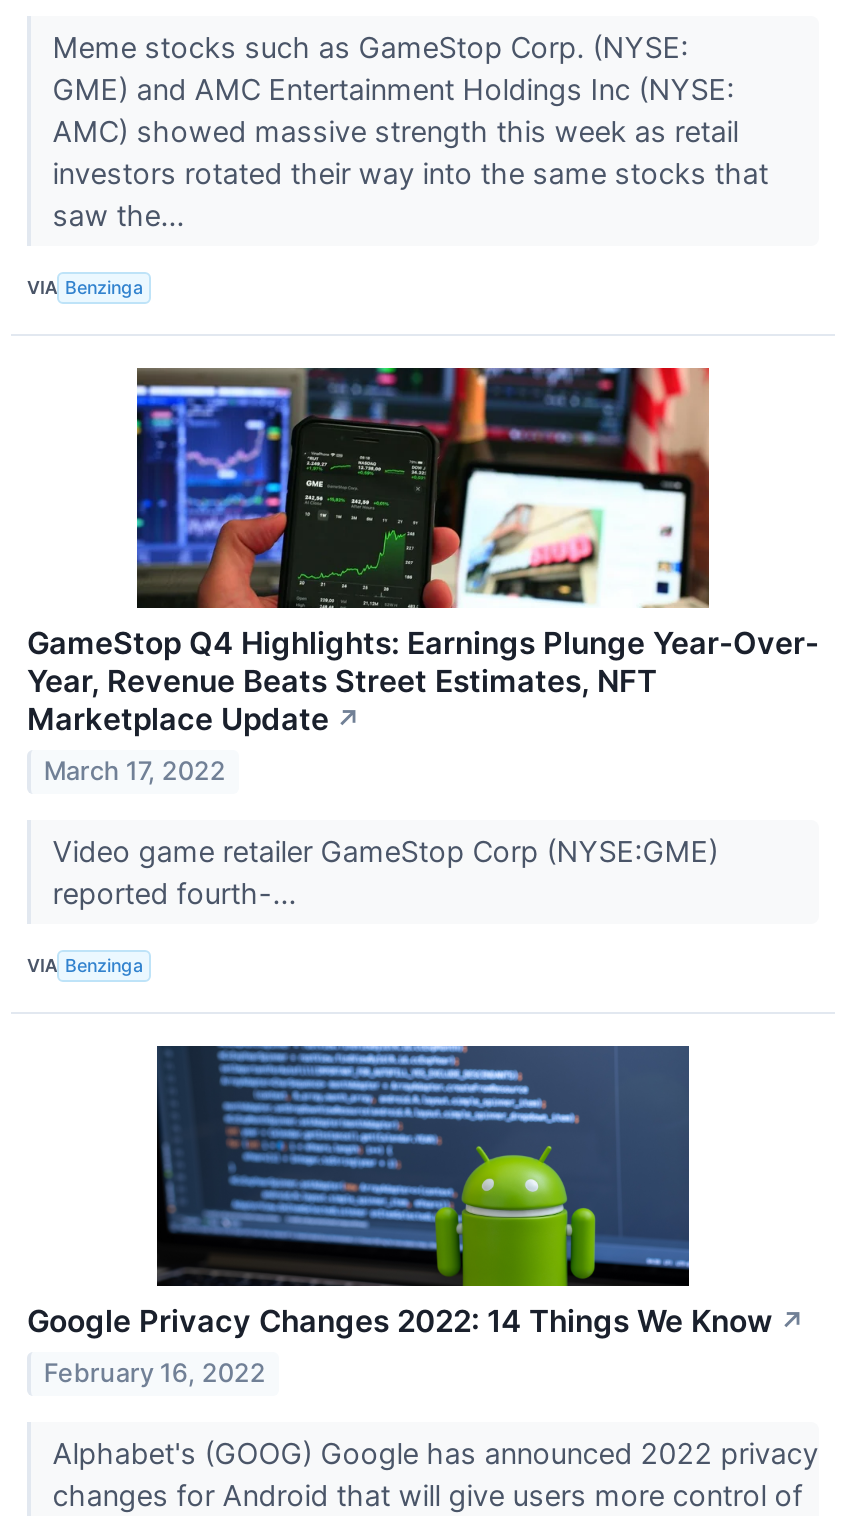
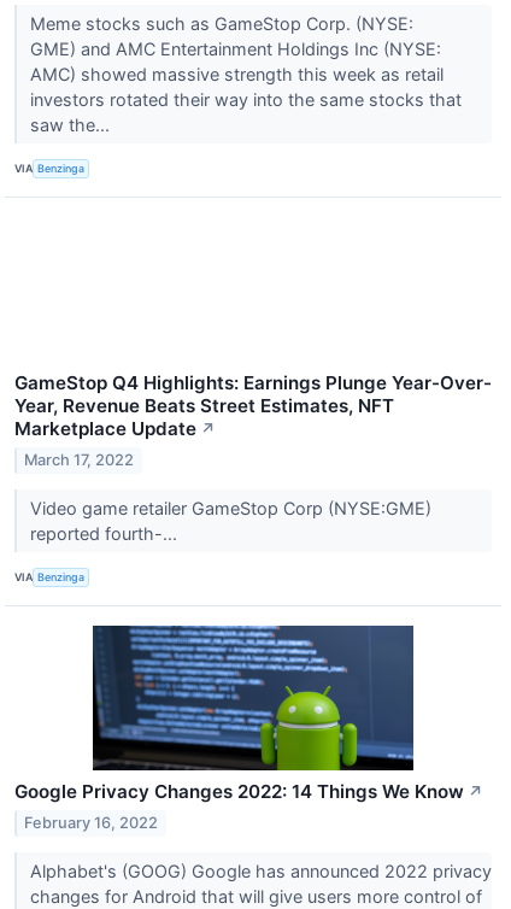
[135,366,711,610] [image] -> none

